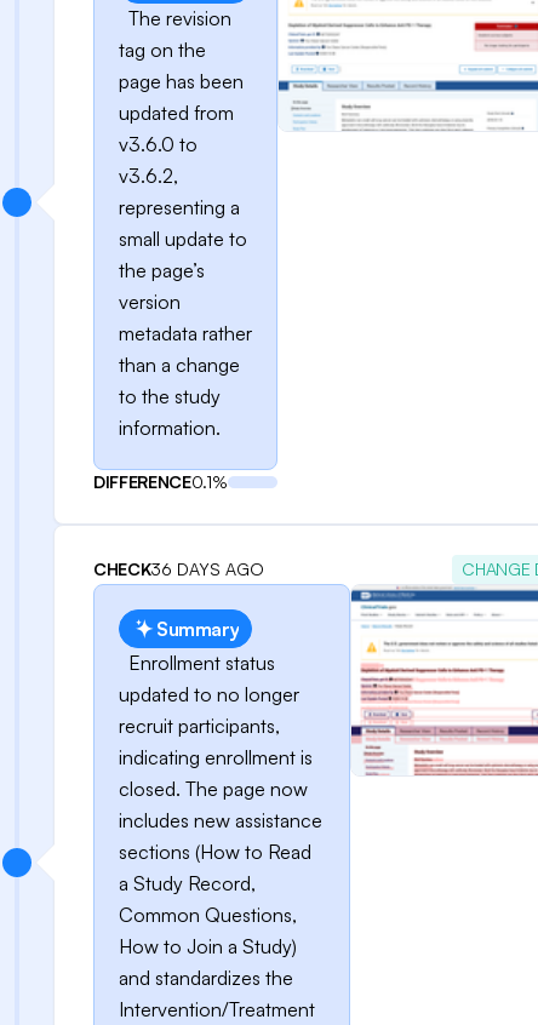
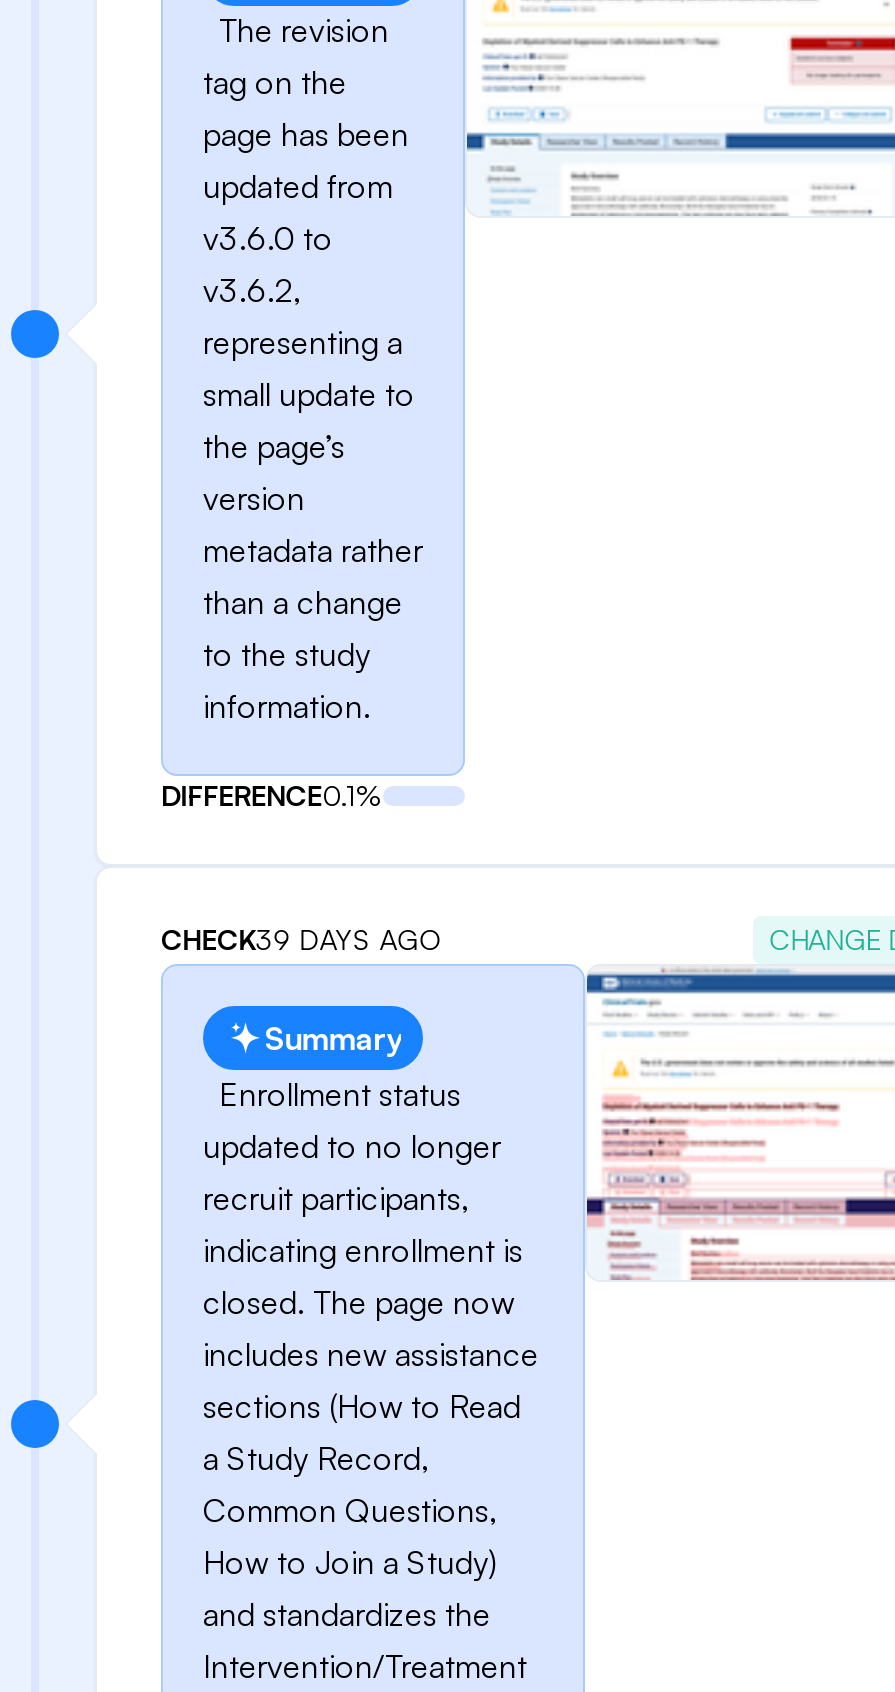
[93,559,264,579] CHECK36 DAYS AGO -> [161,922,443,956] CHECK39 DAYS AGO

